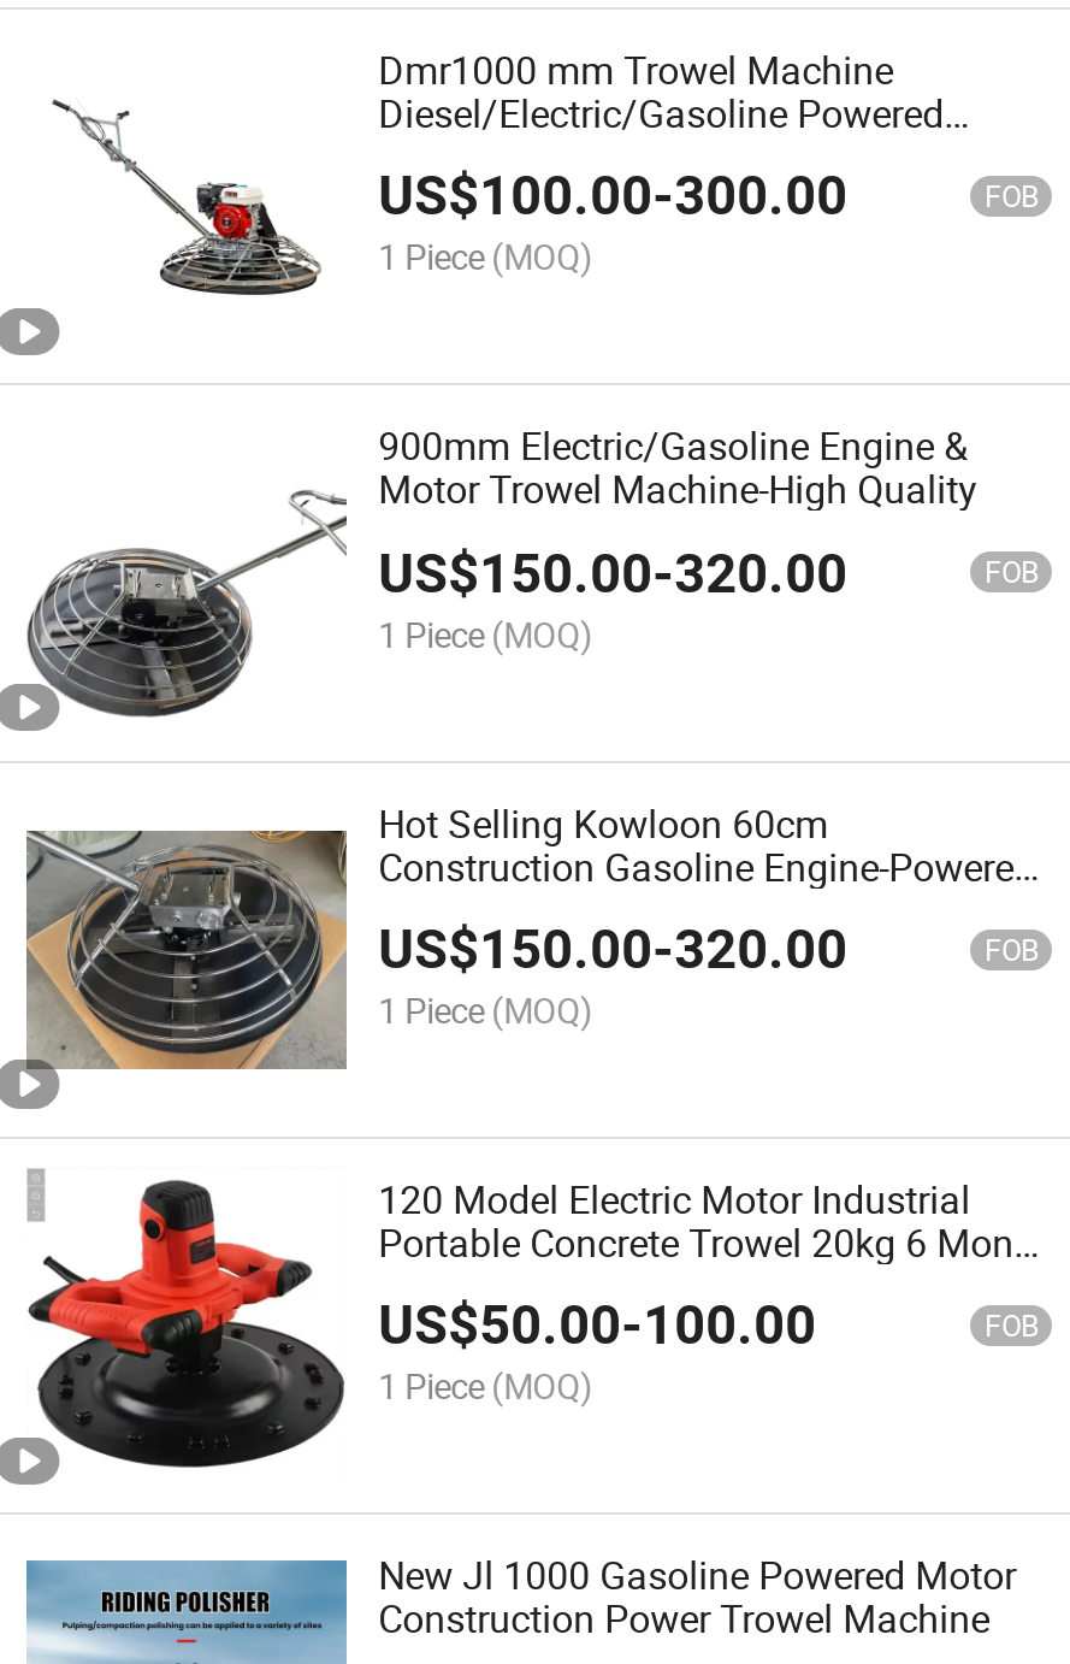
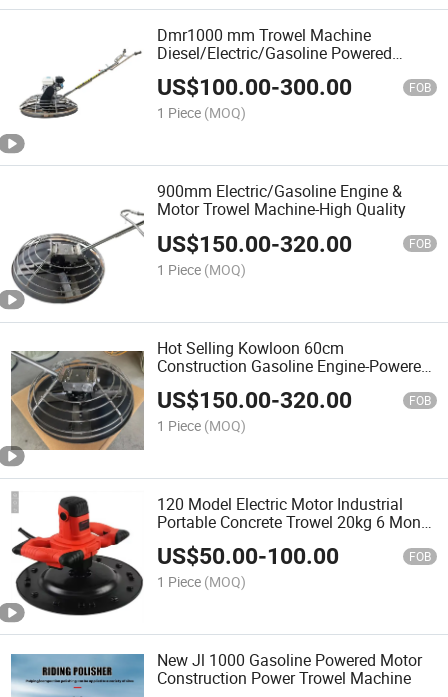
[48,99,339,299] [image] -> [19,48,142,129] [image]

